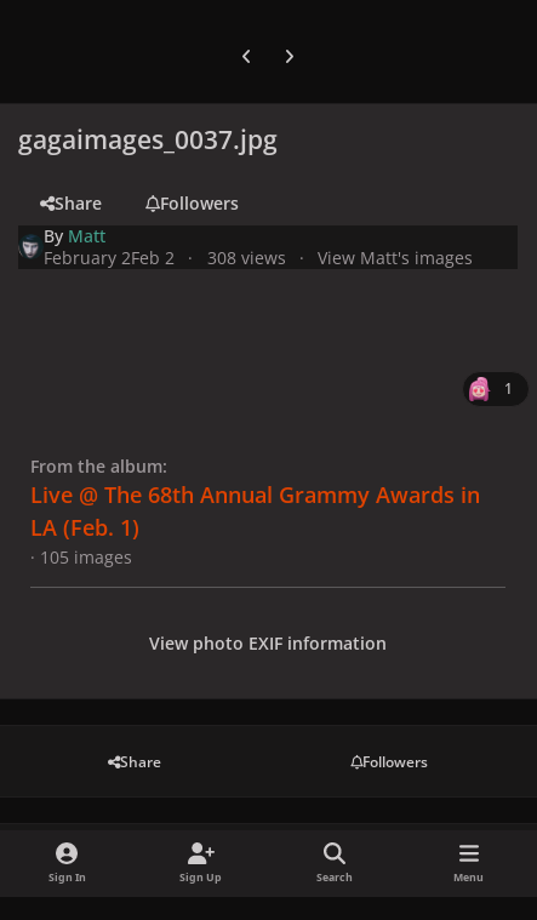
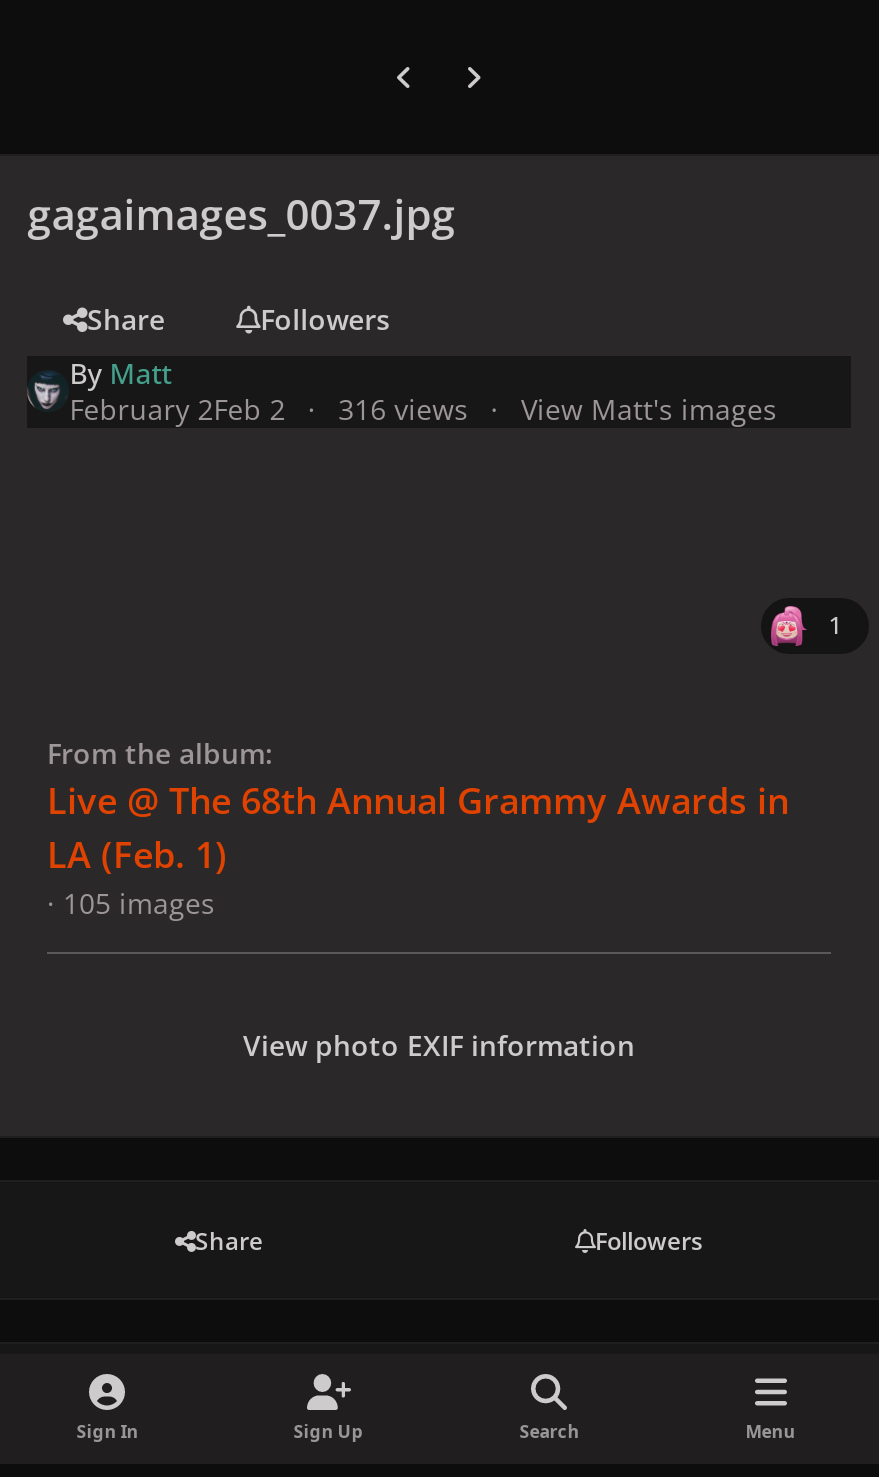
[44,245,473,268] February 2Feb 2 308 views View Matt's images -> [69,389,777,427] February 2Feb 2 316 views View Matt's images

